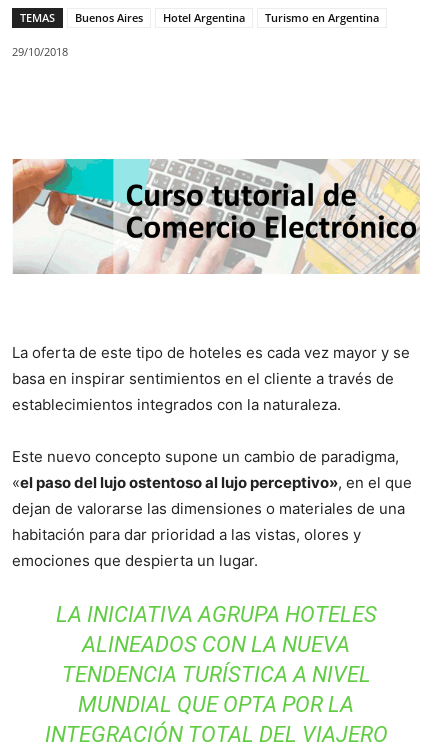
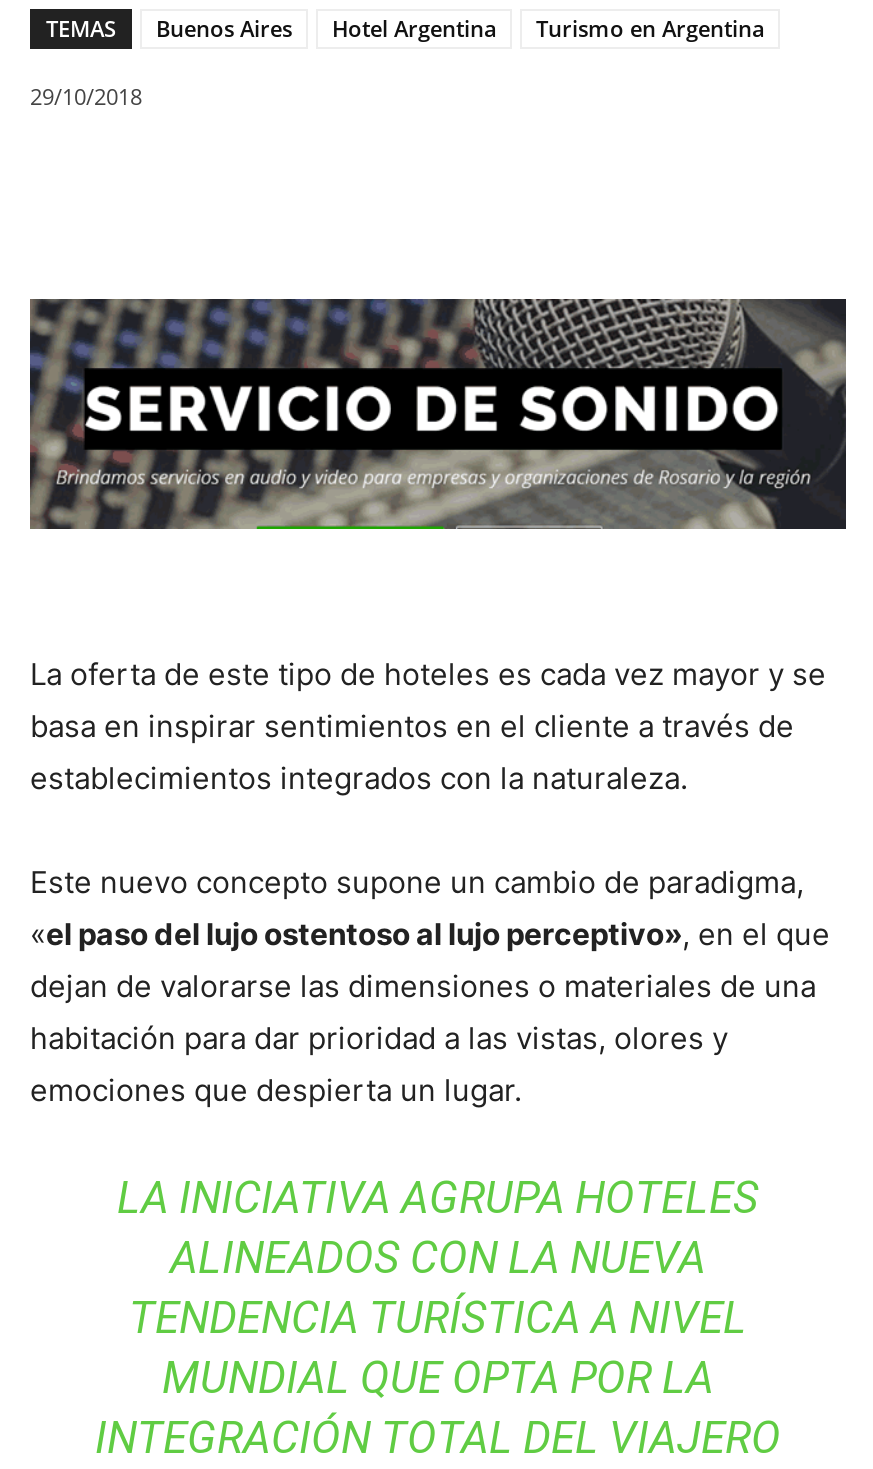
[12,158,420,275] [image] -> [28,297,848,531] [image]

